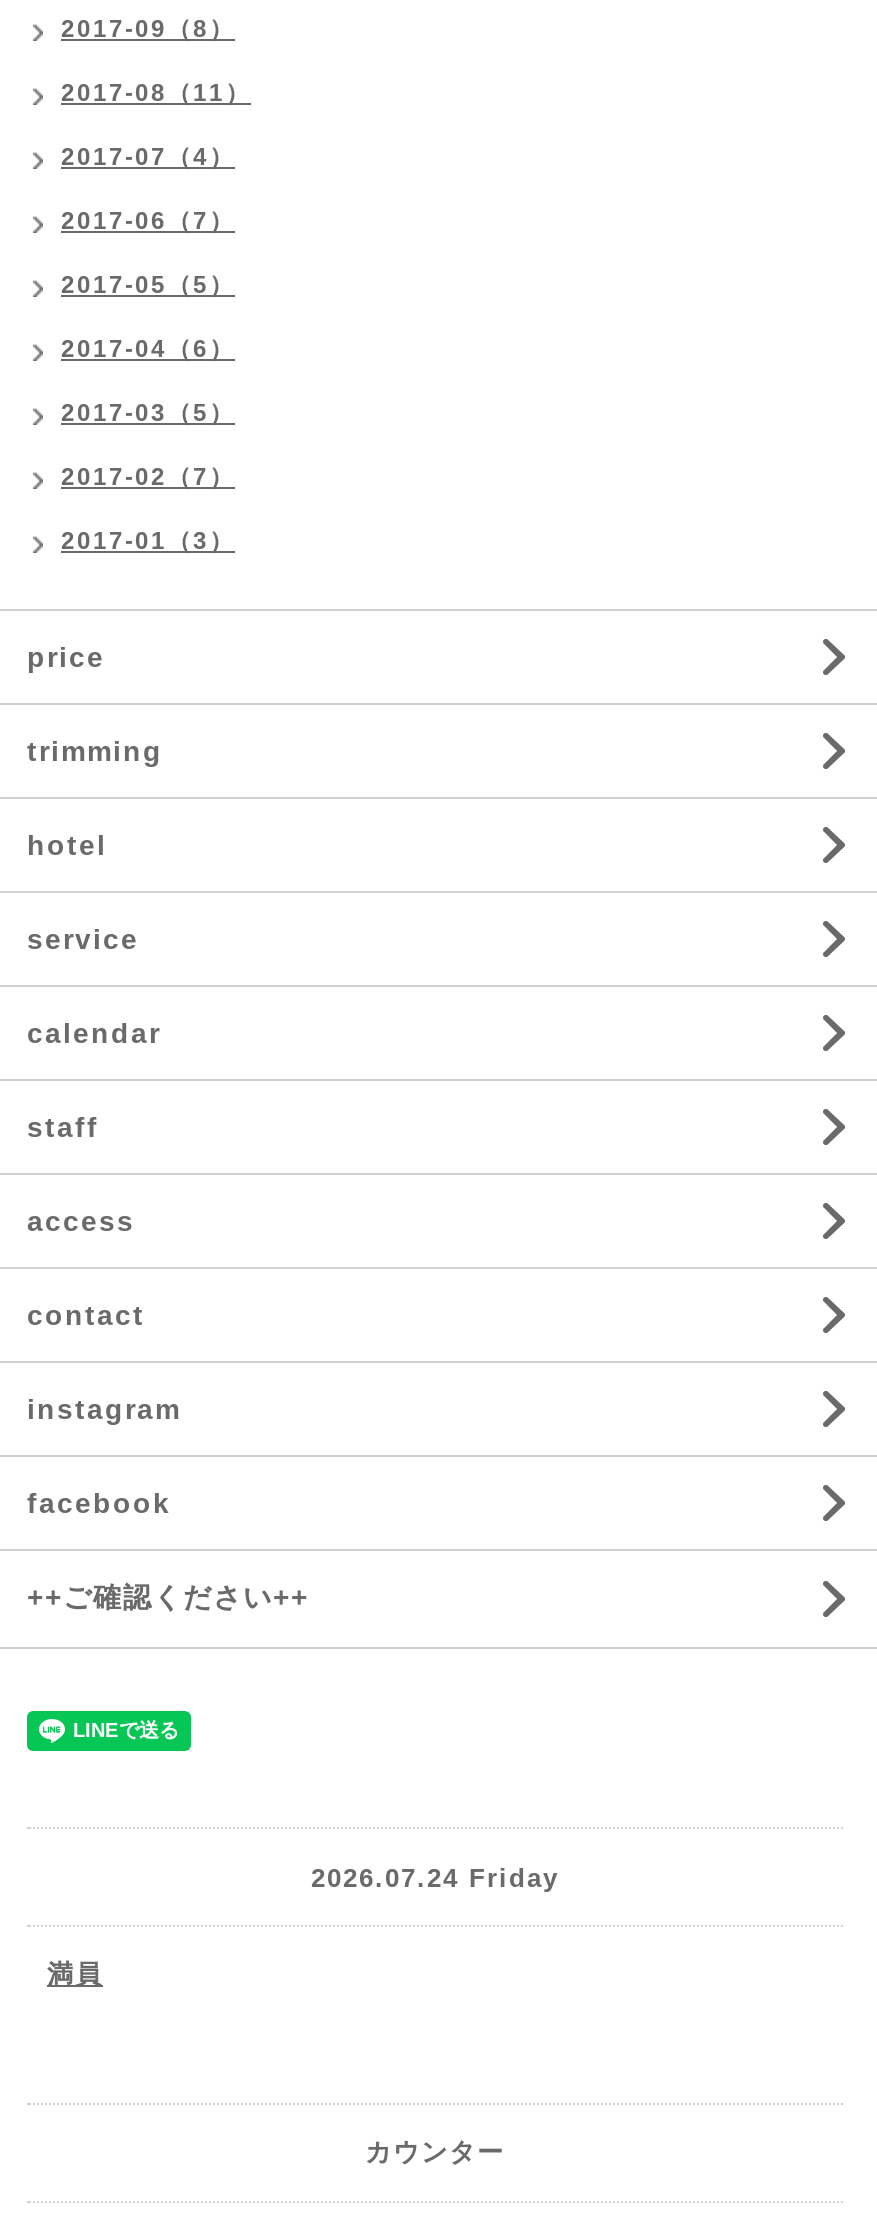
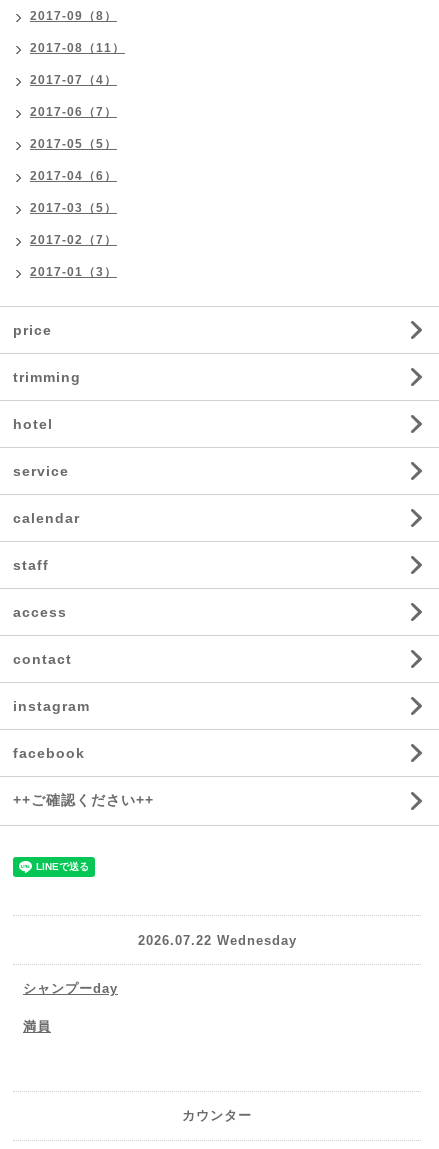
[311,1862,559,1892] 2026.07.24 Friday -> [23,932,296,996] 2026.07.22 Wednesday | シャンプーday

